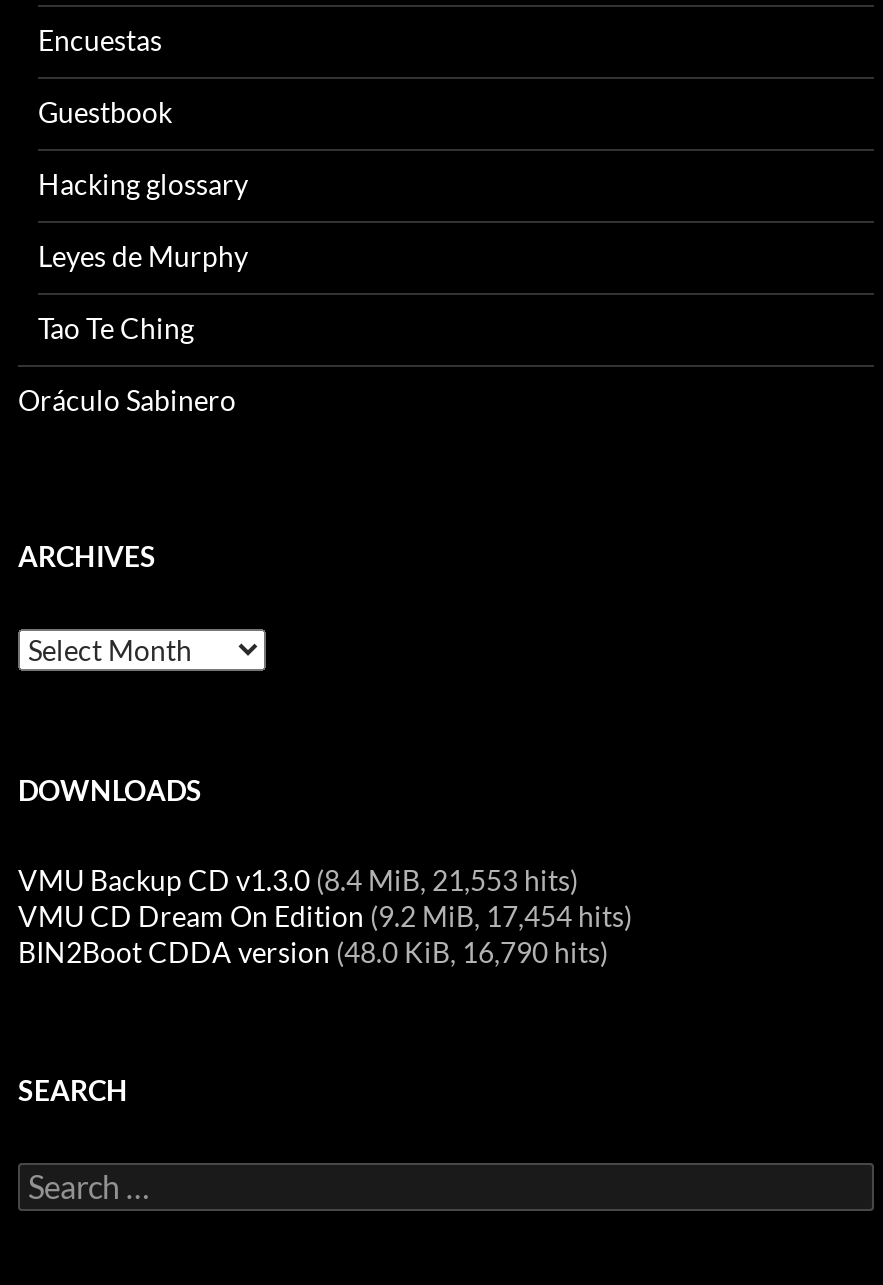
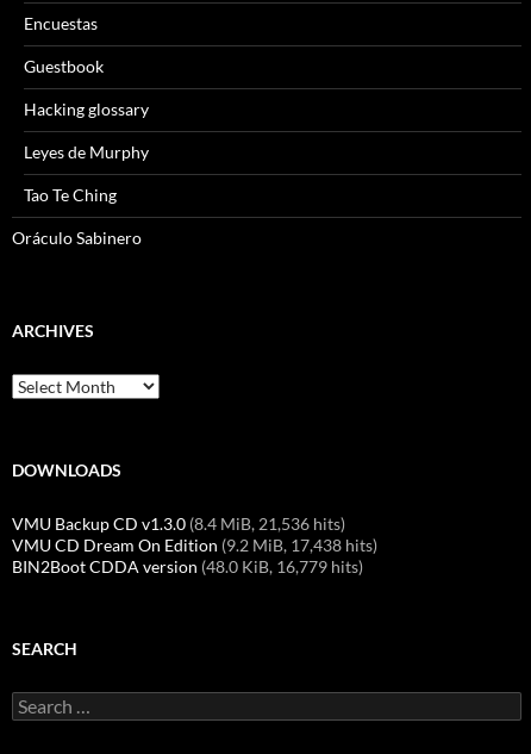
[18,863,578,897] VMU Backup CD v1.3.0 (8.4 MiB, 21,553 hits) -> [12,513,345,534] VMU Backup CD v1.3.0 (8.4 MiB, 21,536 hits)
[18,899,632,933] VMU CD Dream On Edition (9.2 MiB, 17,454 hits) -> [12,535,377,555] VMU CD Dream On Edition (9.2 MiB, 17,438 hits)
[18,935,608,969] BIN2Boot CDDA version (48.0 KiB, 16,790 hits) -> [12,556,363,576] BIN2Boot CDDA version (48.0 KiB, 16,779 hits)

